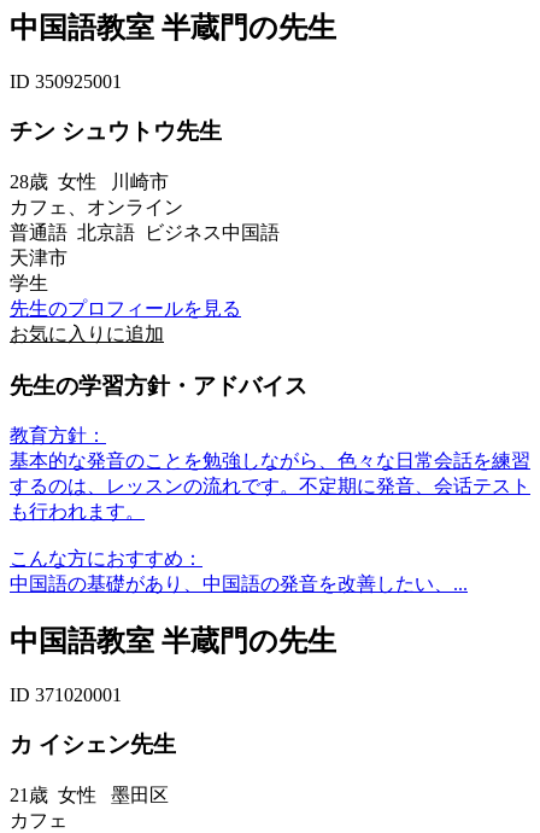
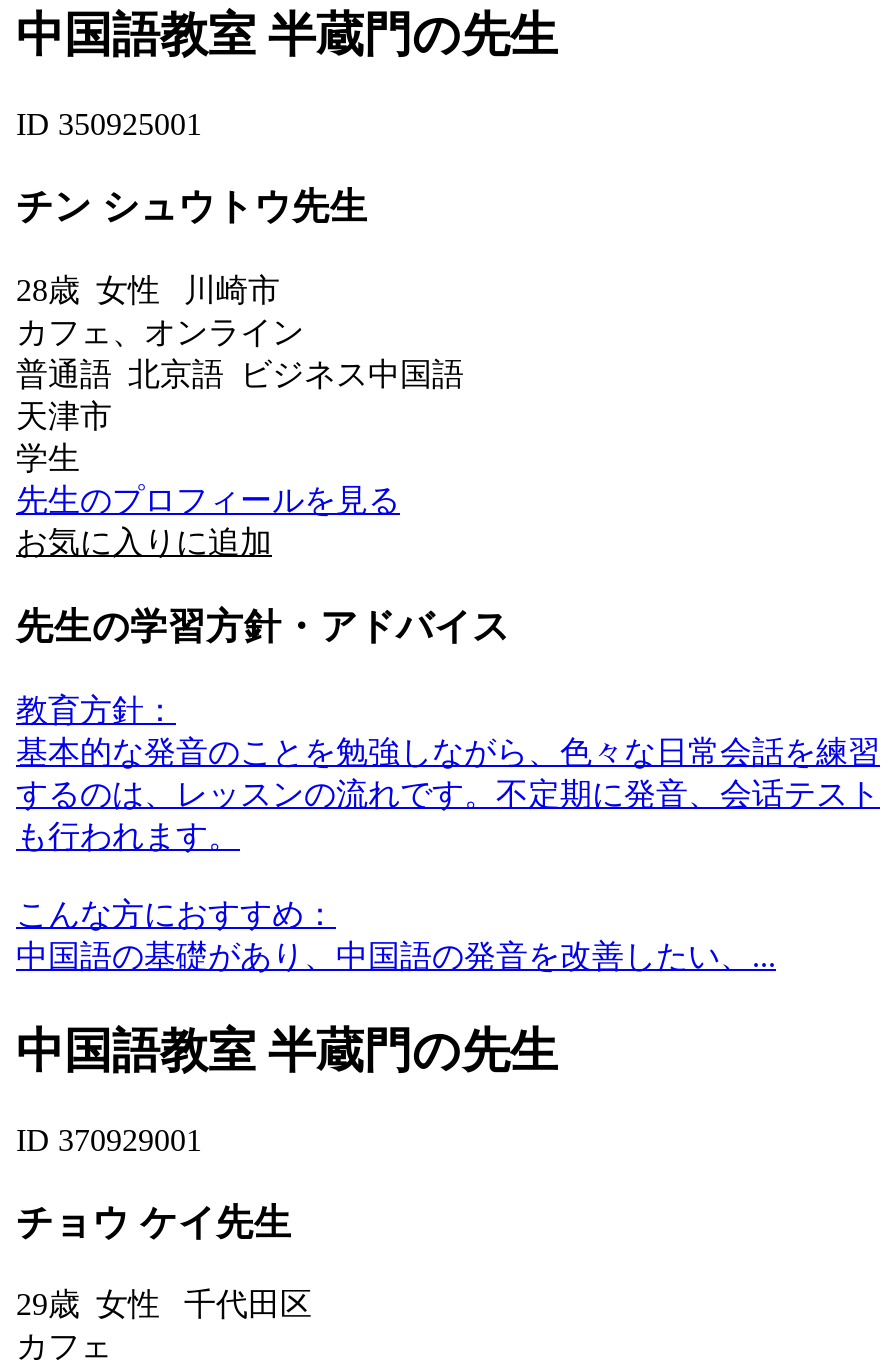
[10,685,122,705] ID 371020001 -> [16,1123,202,1157] ID 370929001
[10,731,176,757] カ イシェン先生 -> [16,1201,292,1243] チョウ ケイ先生
[10,784,169,805] 21歳女性墨田区 -> [16,1288,312,1322] 29歳女性千代田区

